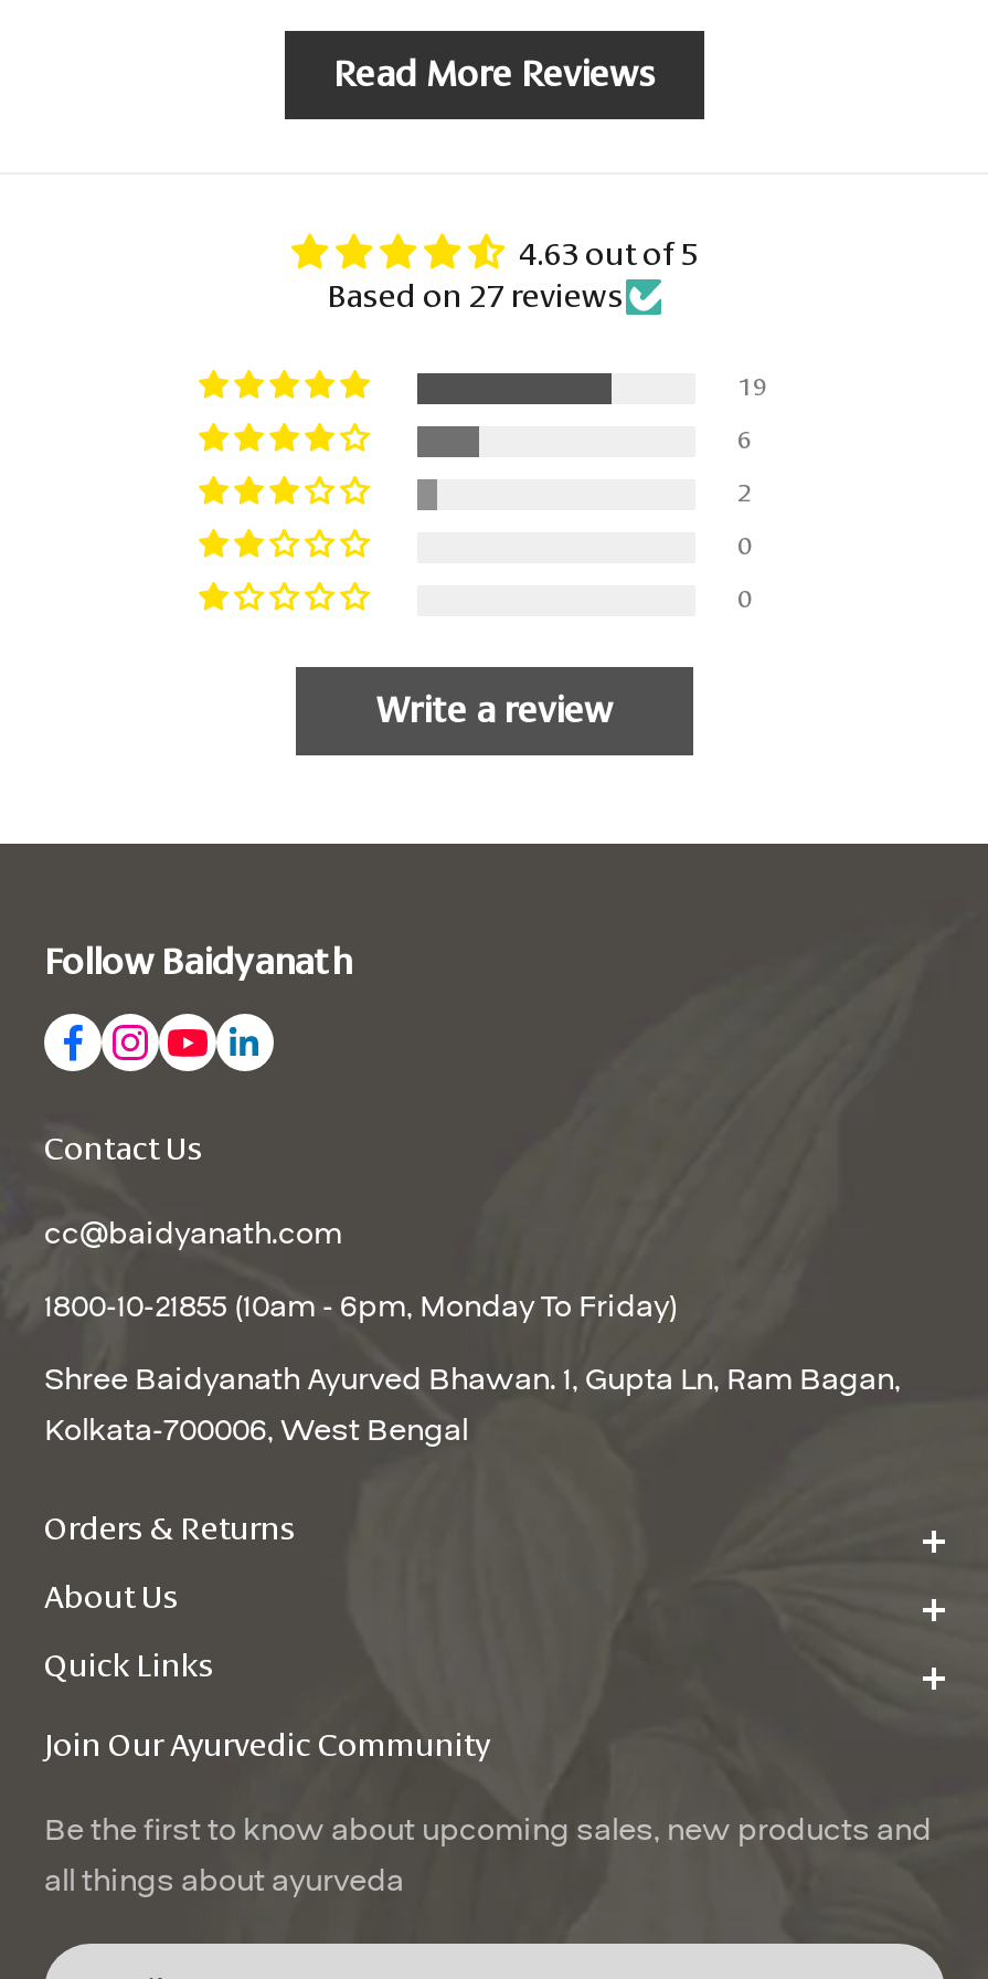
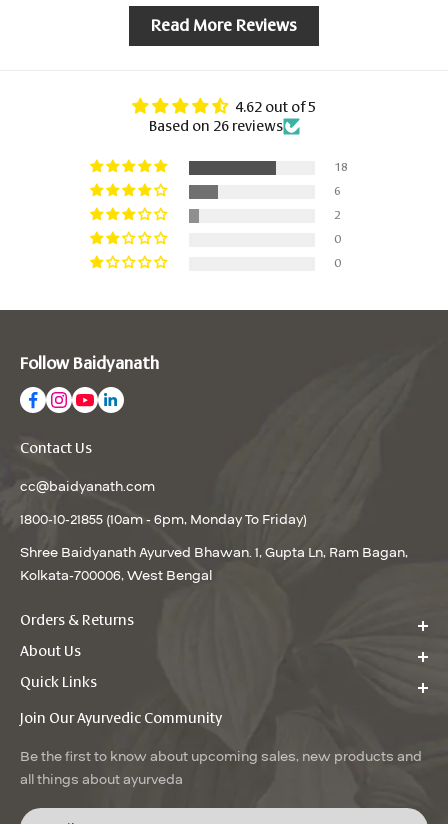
[519,238,698,271] 4.63 out of 5 -> [235,100,316,115] 4.62 out of 5
[328,280,624,313] Based on 27 reviews -> [148,119,282,134] Based on 26 reviews
[737,373,768,402] 19 -> [334,161,348,174] 18
[376,691,613,730] Write a review -> none

